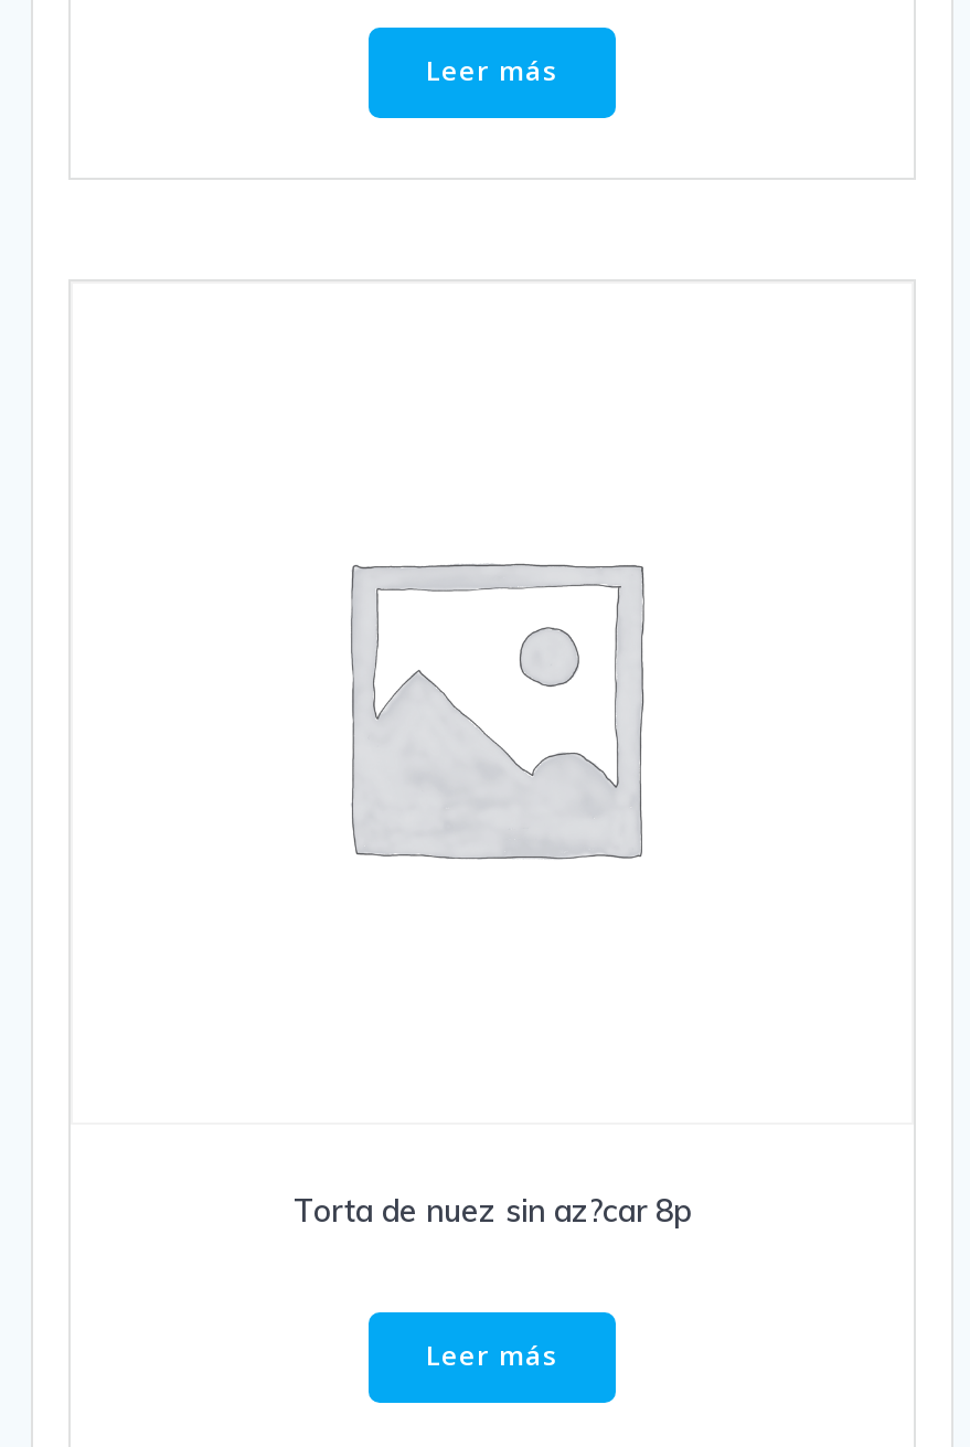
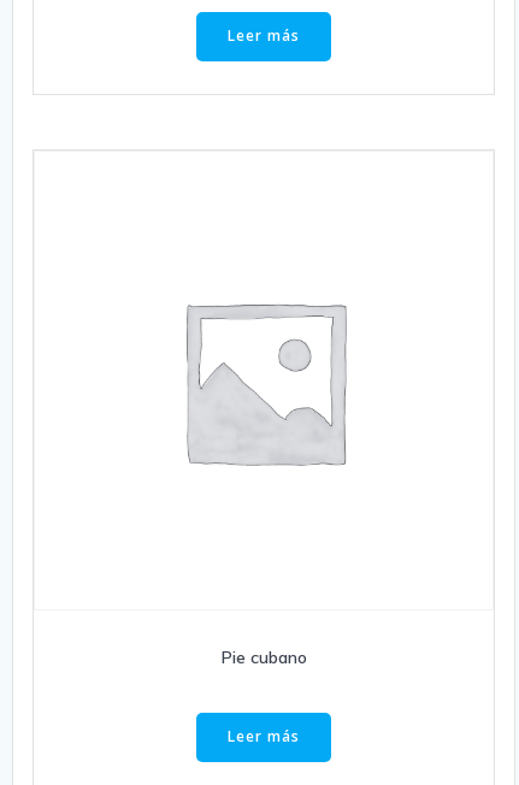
[294,1191,691,1231] Torta de nuez sin az?car 8p -> [221,647,306,668] Pie cubano

